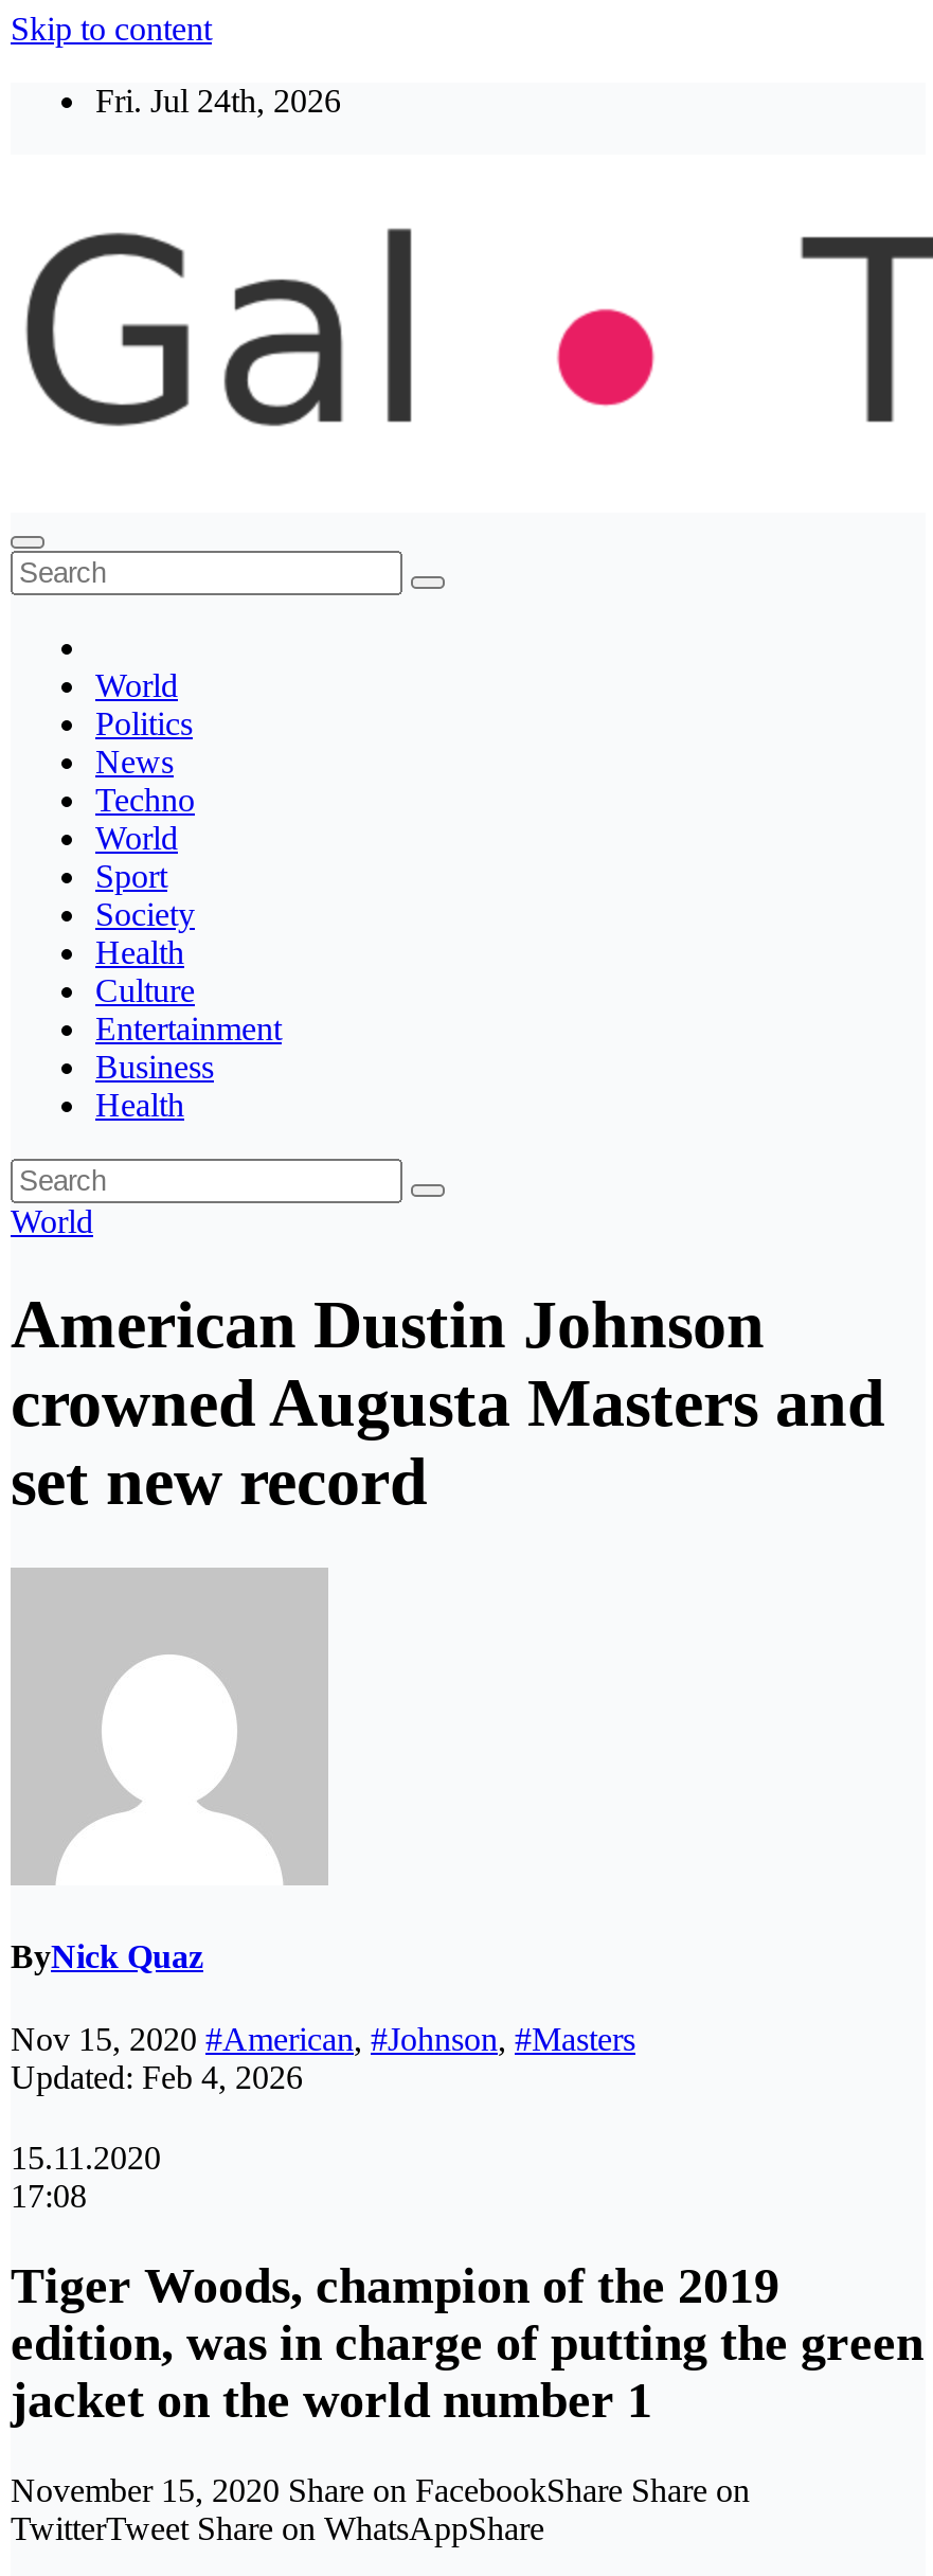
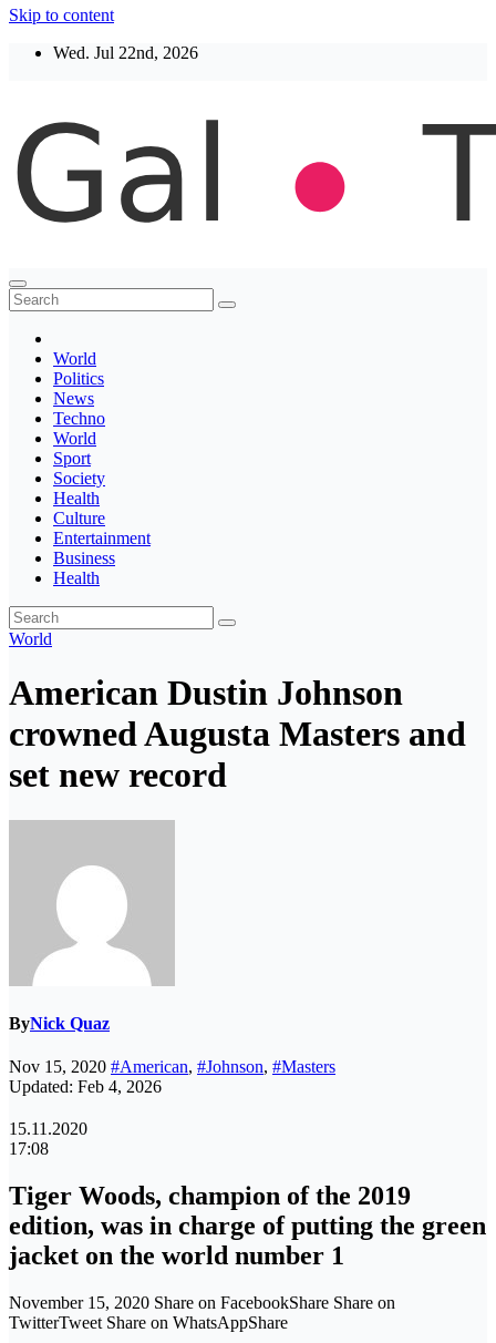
[95,83,341,119] Fri. Jul 24th, 2026 -> [53,43,198,62] Wed. Jul 22nd, 2026

